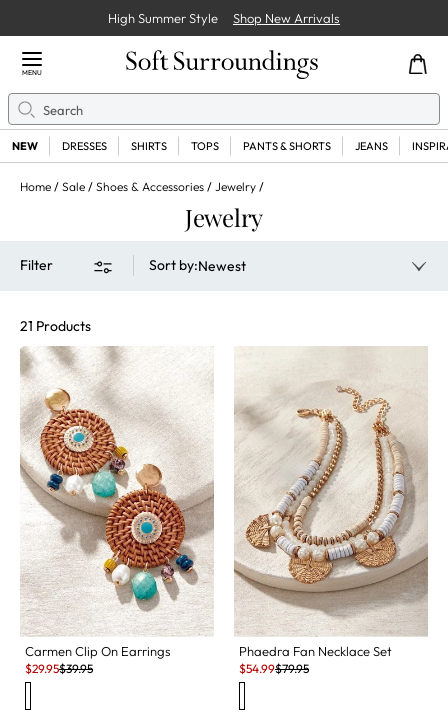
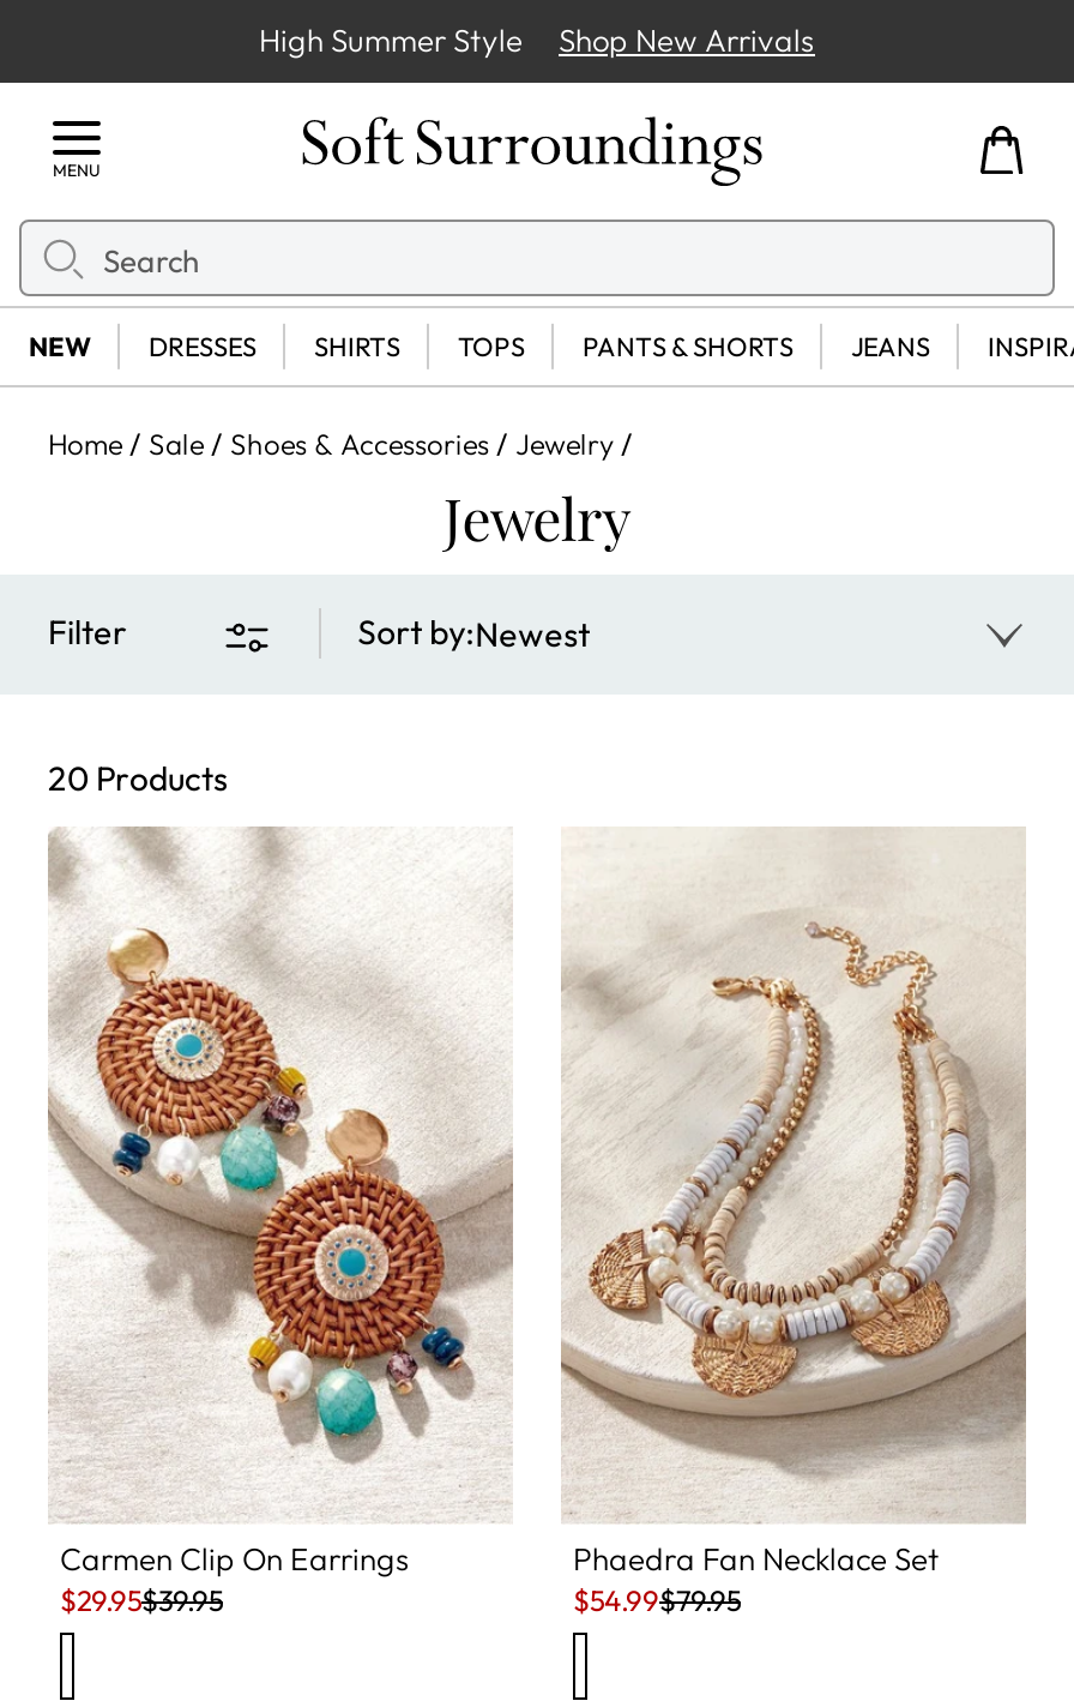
[20,317,91,335] 21 Products -> [48,757,228,800] 20 Products

